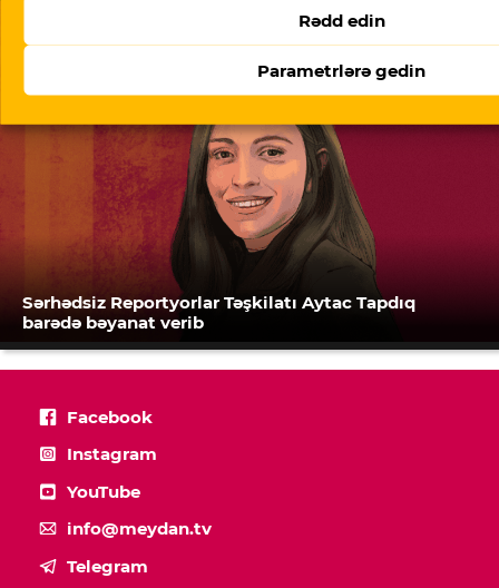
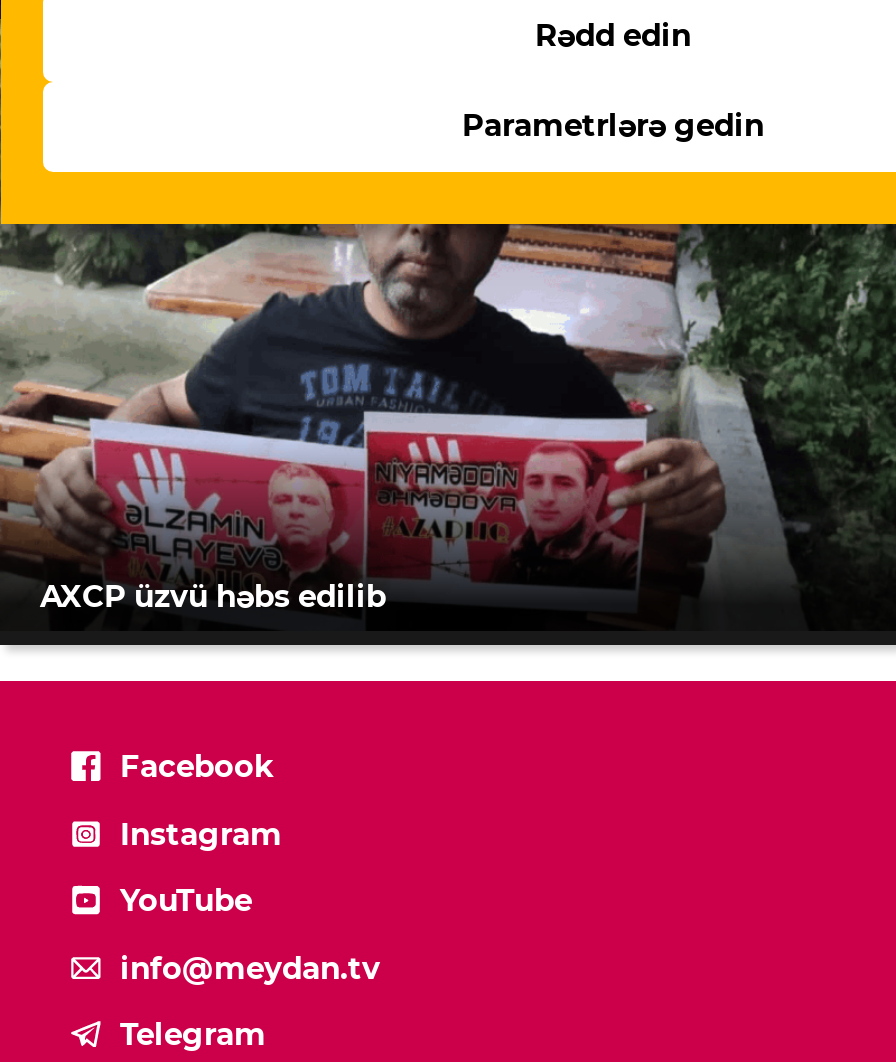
[3,124,496,333] [image] | Sərhədsiz Reportyorlar Təşkilatı Aytac Tapdıq | barədə bəyanat verib -> [6,222,890,616] [image] | AXCP üzvü həbs edilib

